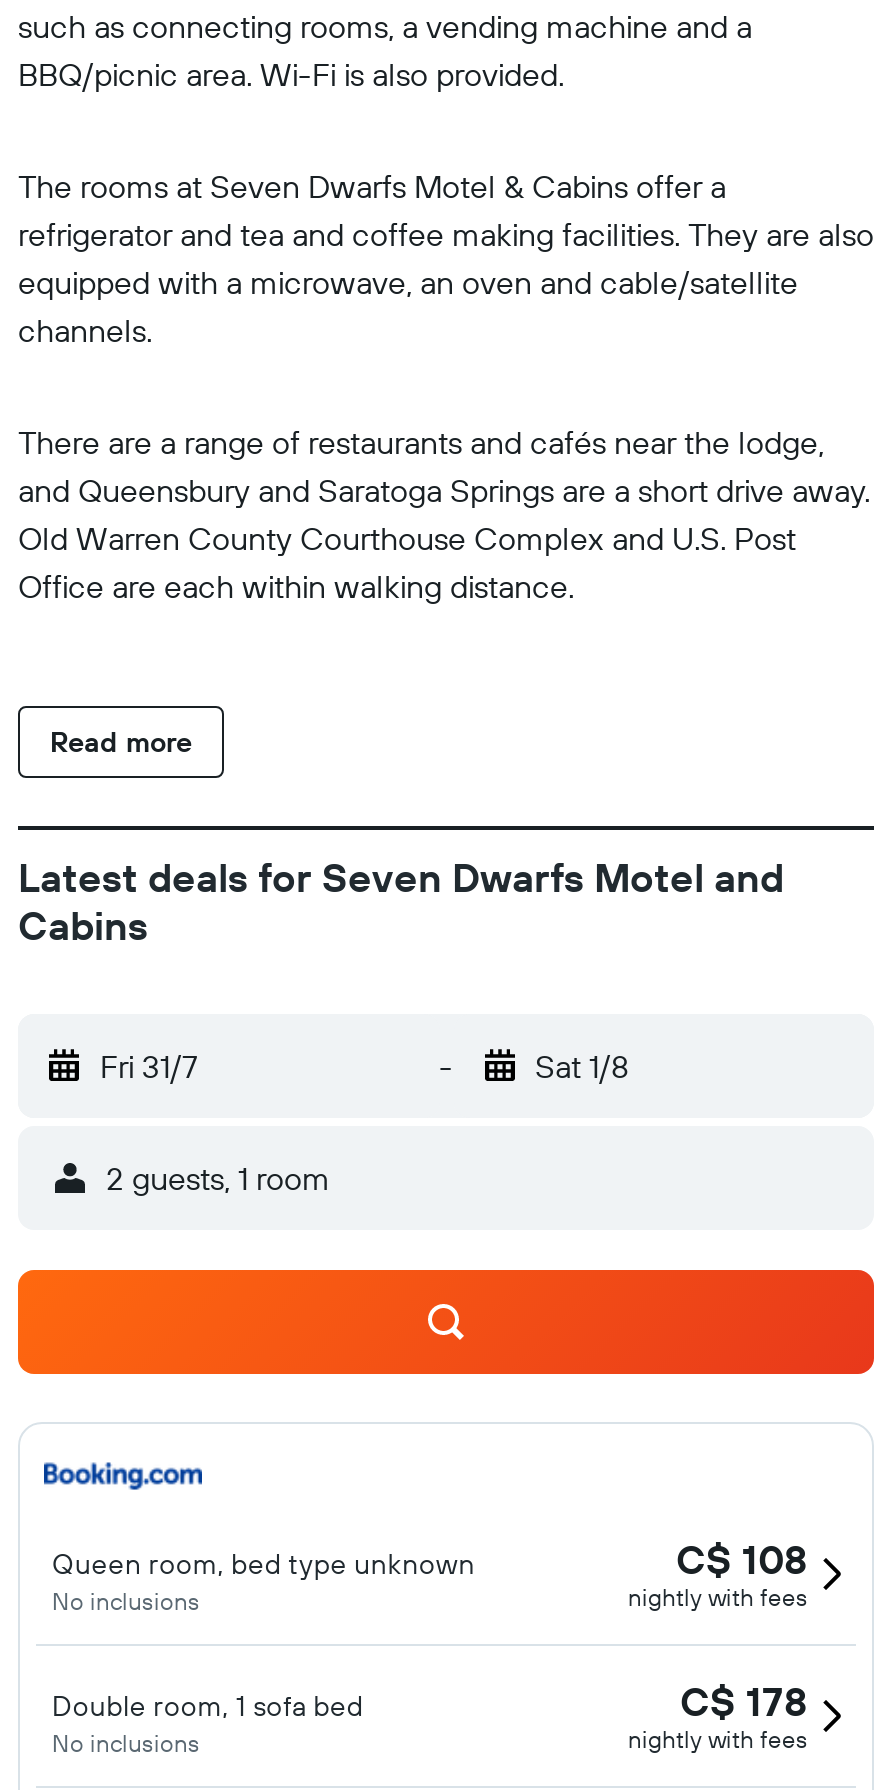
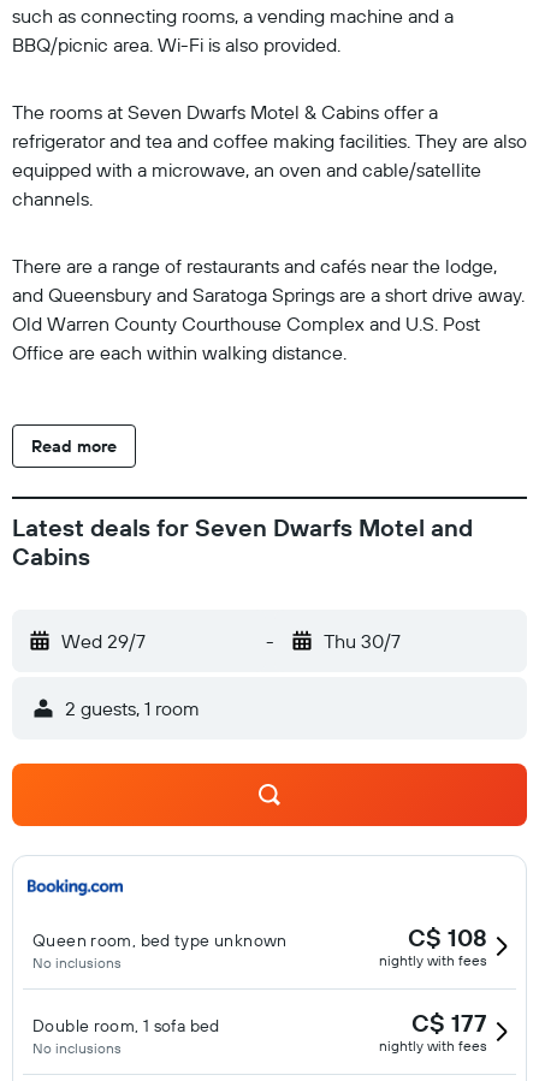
[100,1046,198,1086] Fri 31/7 -> [61,629,146,653] Wed 29/7
[535,1046,629,1086] Sat 1/8 -> [323,629,400,653] Thu 30/7
[680,1676,808,1726] C$ 178 -> [411,1008,487,1038] C$ 177

